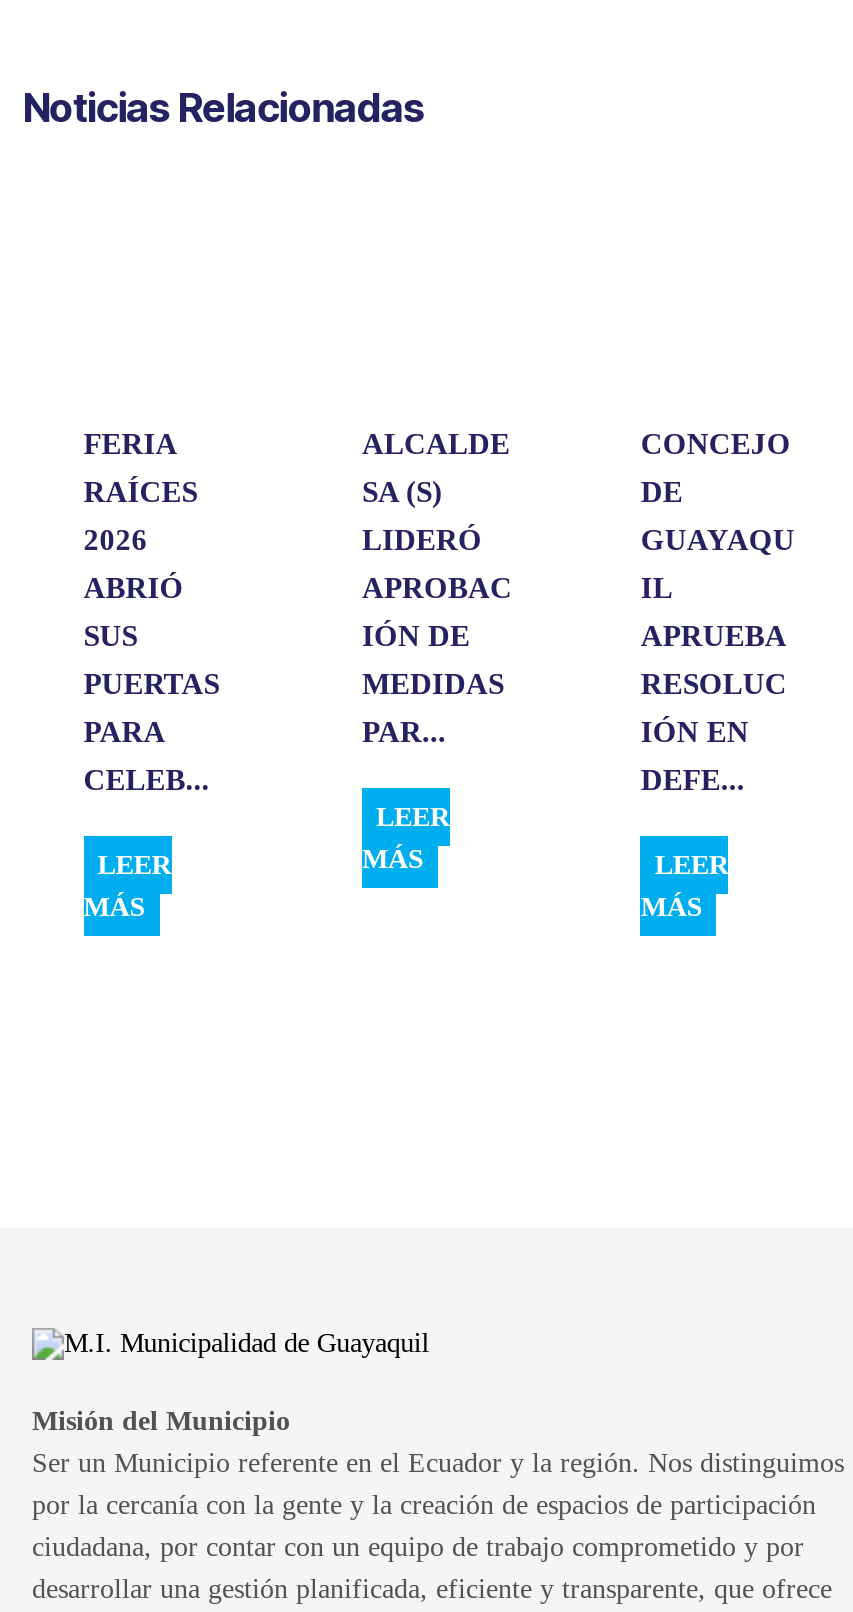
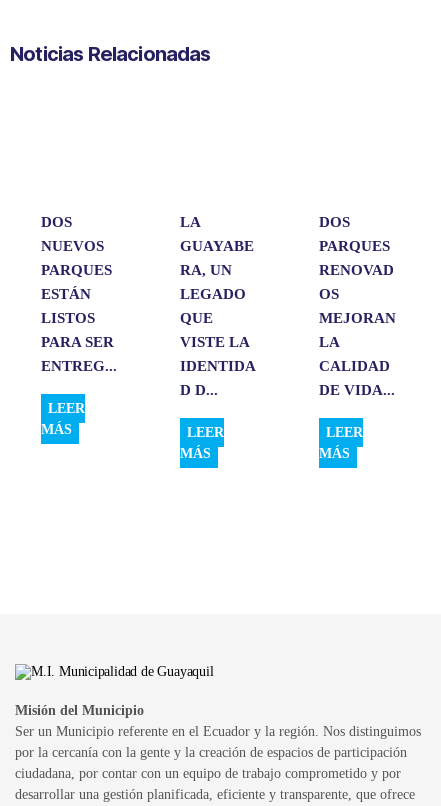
[83,428,219,796] FERIA | RAÍCES | 2026 | ABRIÓ | SUS | PUERTAS | PARA | CELEB... -> [41,214,117,374] DOS | NUEVOS | PARQUES | ESTÁN | LISTOS | PARA SER | ENTREG...
[362,428,512,748] ALCALDE | SA (S) | LIDERÓ | APROBAC | IÓN DE | MEDIDAS | PAR... -> [180,214,256,398] LA | GUAYABE | RA, UN | LEGADO | QUE | VISTE LA | IDENTIDA | D D...
[641,428,791,460] CONCEJO -> [319,214,350,230] DOS
[641,476,683,508] DE -> [319,238,390,254] PARQUES
[641,524,795,556] GUAYAQU -> [319,262,394,278] RENOVAD
[641,572,671,604] IL -> [319,286,339,302] OS
[641,620,785,652] APRUEBA -> [319,310,396,326] MEJORAN
[641,668,787,700] RESOLUC -> [319,334,339,350] LA
[641,716,749,748] IÓN EN -> [319,358,390,374] CALIDAD
[641,764,745,796] DEFE... -> [319,382,395,398] DE VIDA...
moved [362,802,450,874] -> [180,425,224,461]: LEER | MÁS
moved [83,850,171,922] -> [41,401,85,437]: LEER | MÁS

